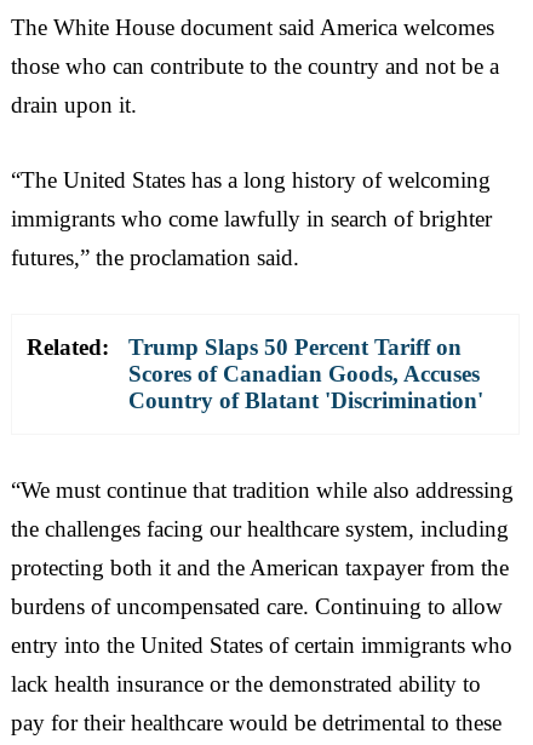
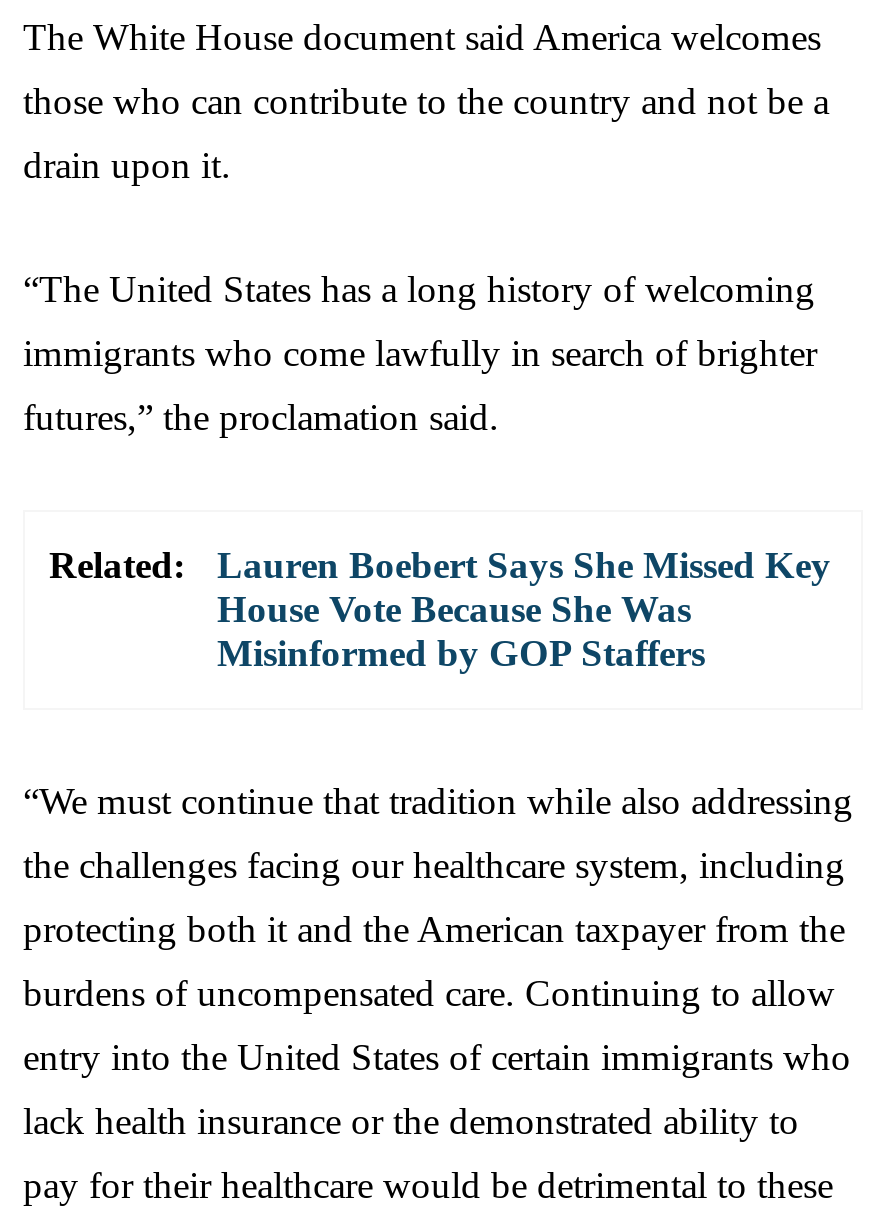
[128,334,483,413] Trump Slaps 50 Percent Tariff on | Scores of Canadian Goods, Accuses | Country of Blatant 'Discrimination' -> [217,543,831,673] Lauren Boebert Says She Missed Key | House Vote Because She Was | Misinformed by GOP Staffers

